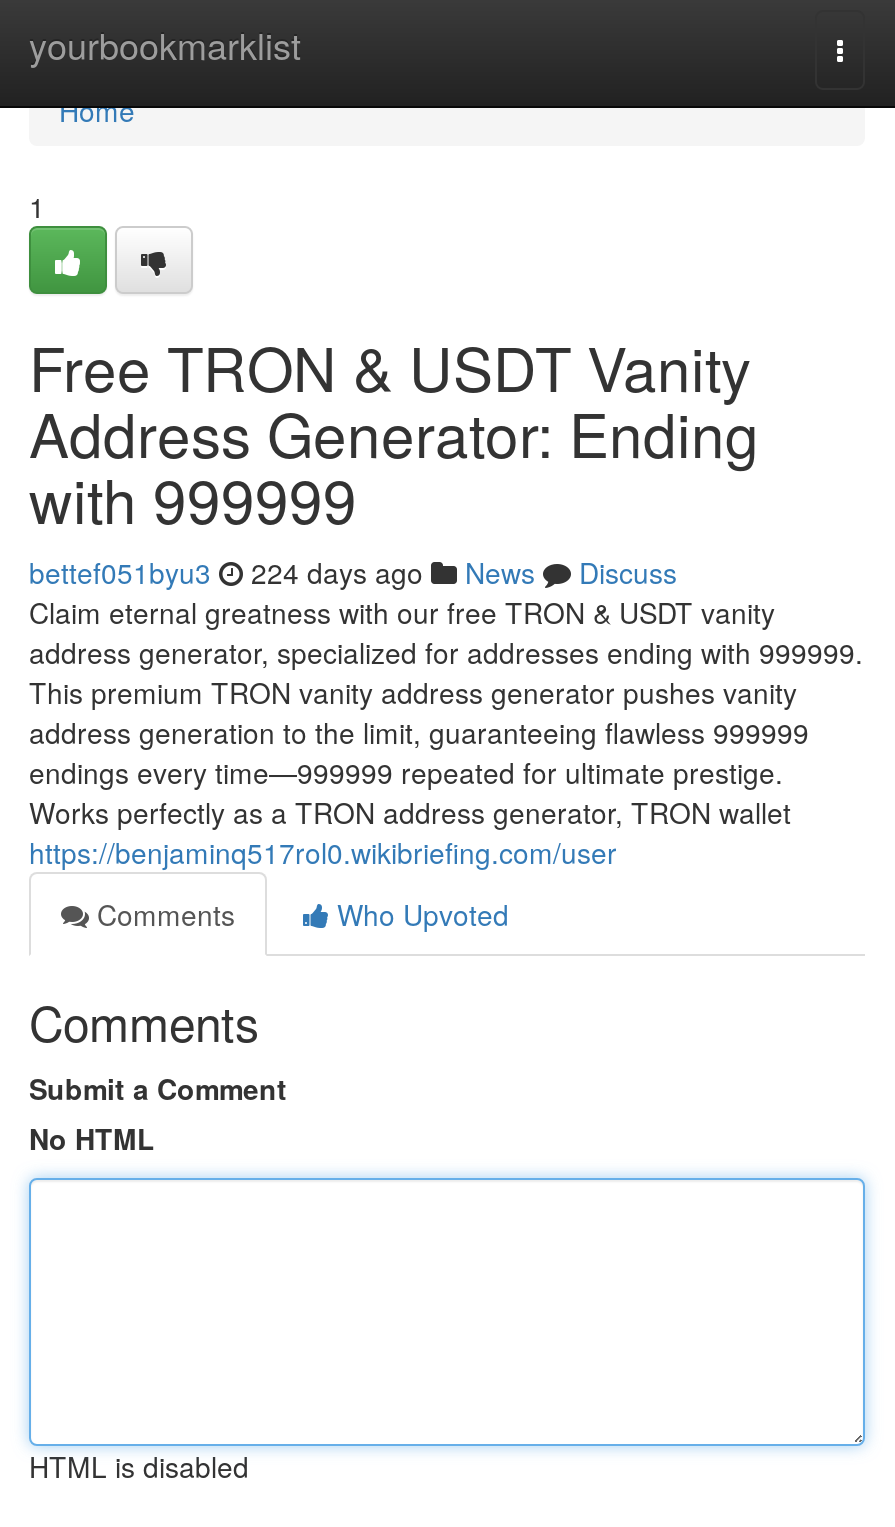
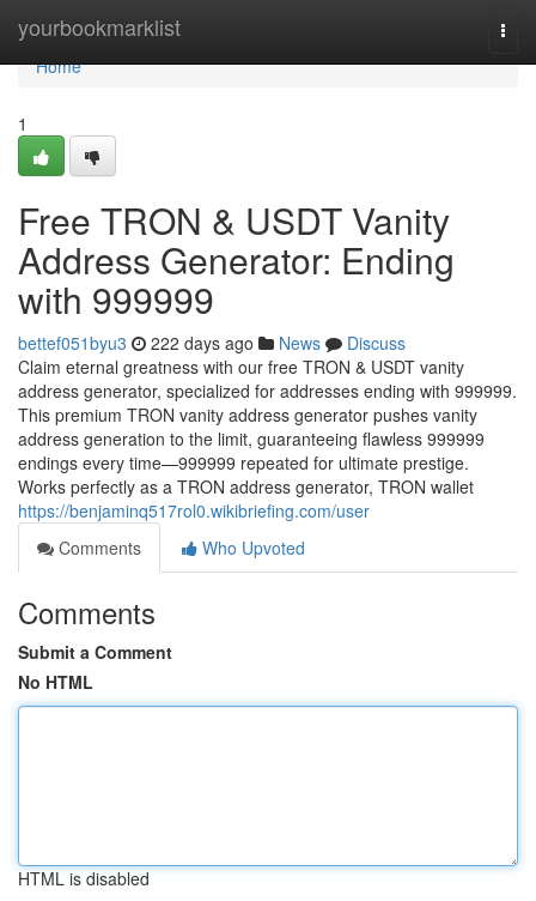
[29,552,677,592] bettef051byu3 224 days ago News Discuss -> [18,331,406,355] bettef051byu3 222 days ago News Discuss

